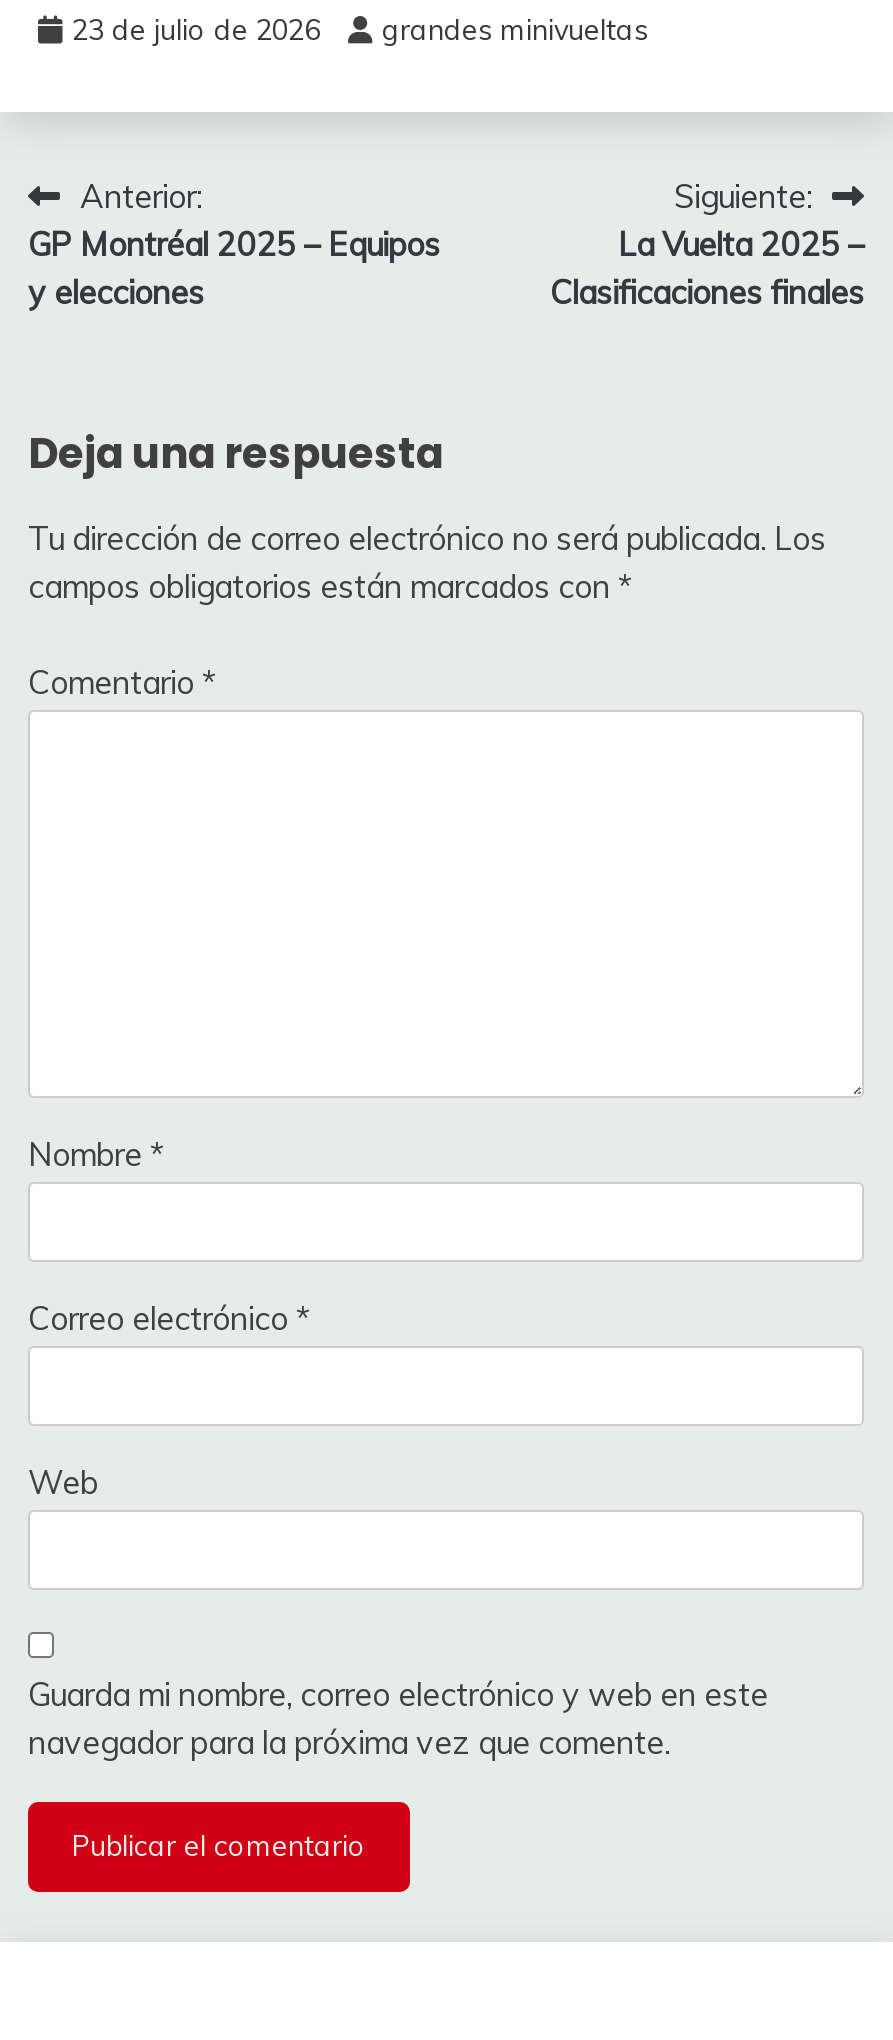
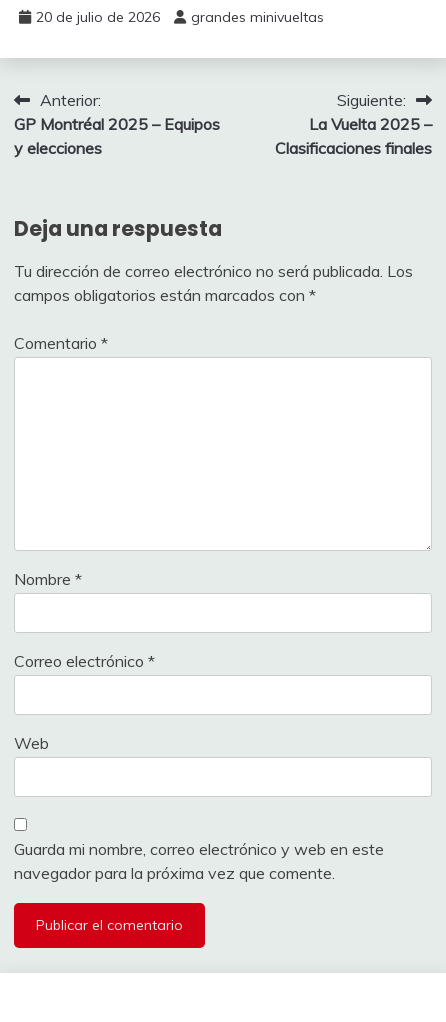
[72,13,648,49] 23 de julio de 2026 grandes minivueltas -> [36,8,324,26] 20 de julio de 2026 grandes minivueltas

